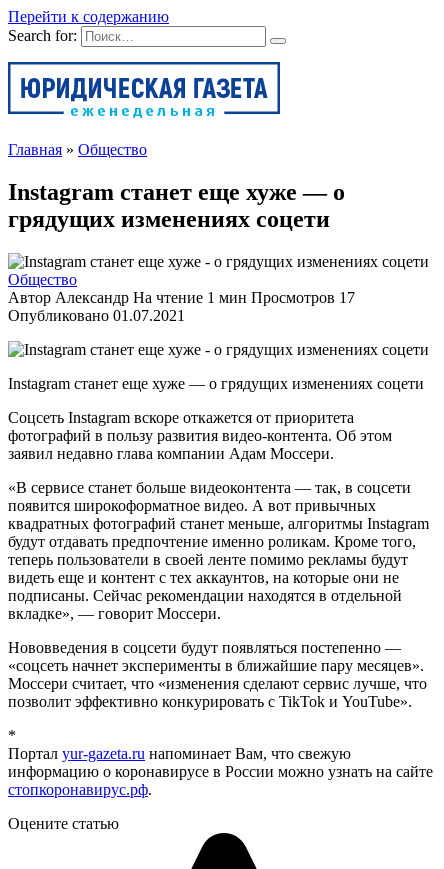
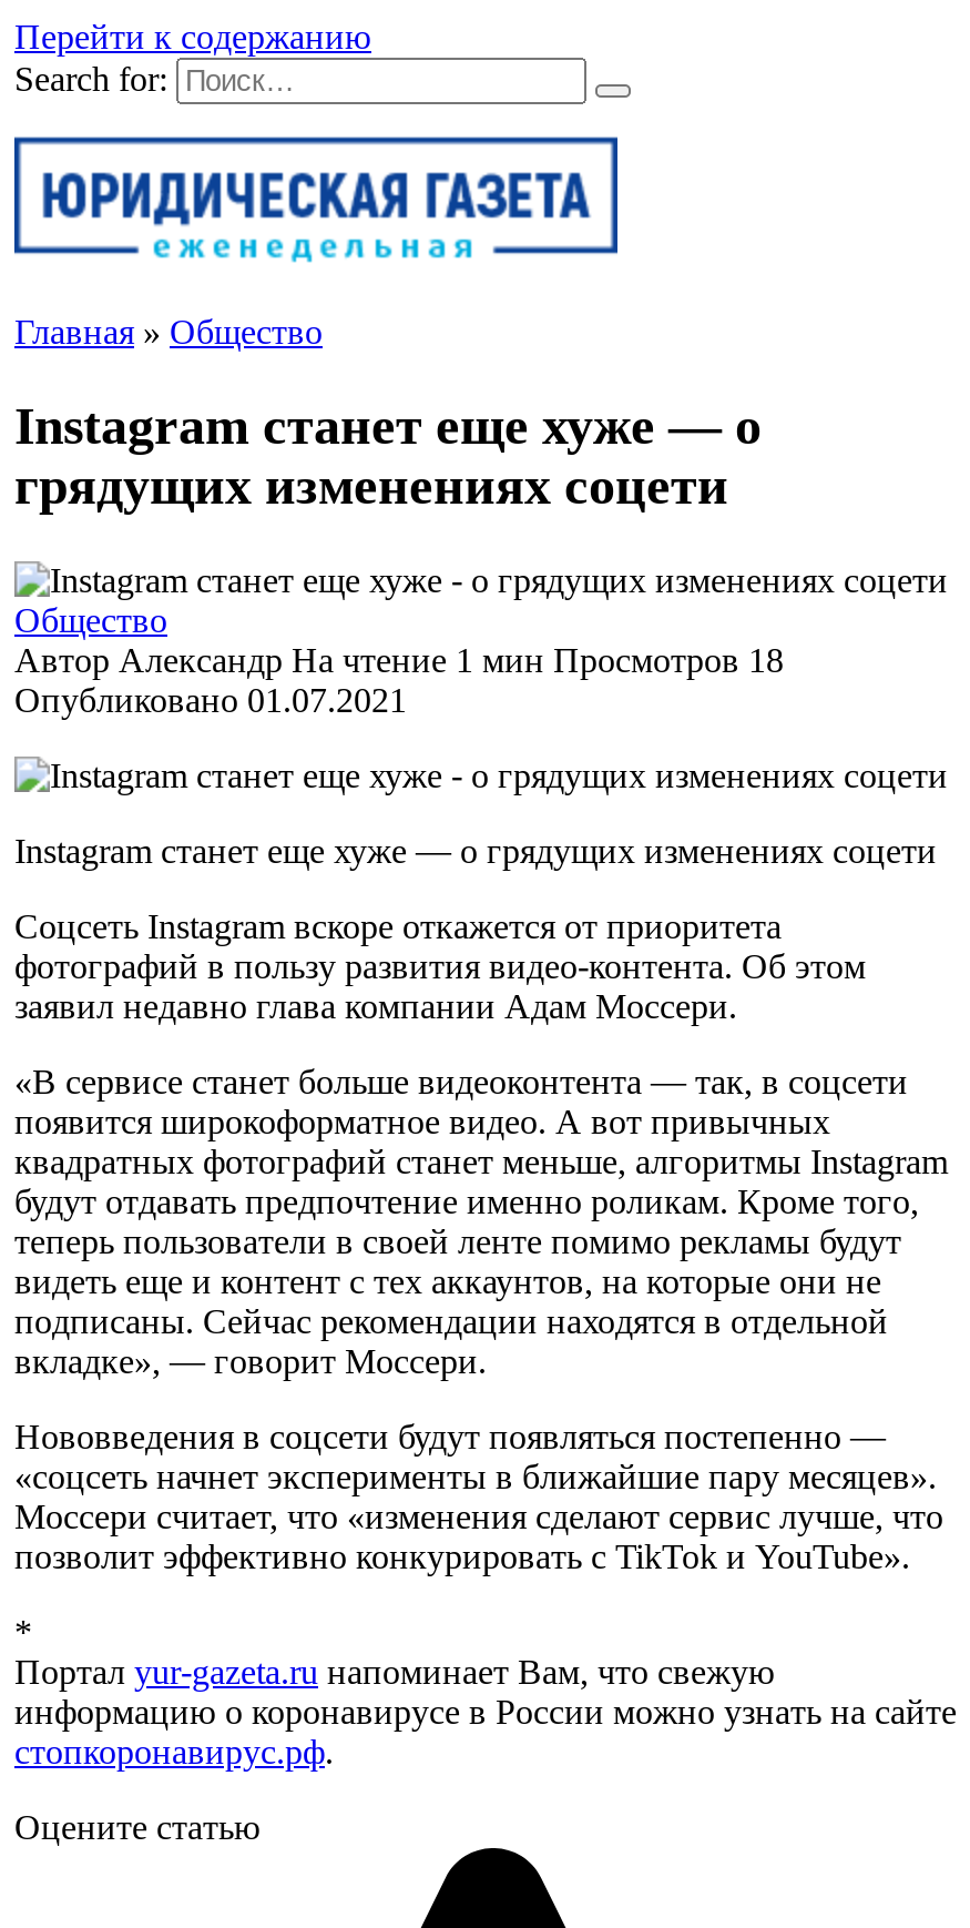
[8,289,355,306] Автор Александр На чтение 1 мин Просмотров 17 -> [14,641,784,678] Автор Александр На чтение 1 мин Просмотров 18

